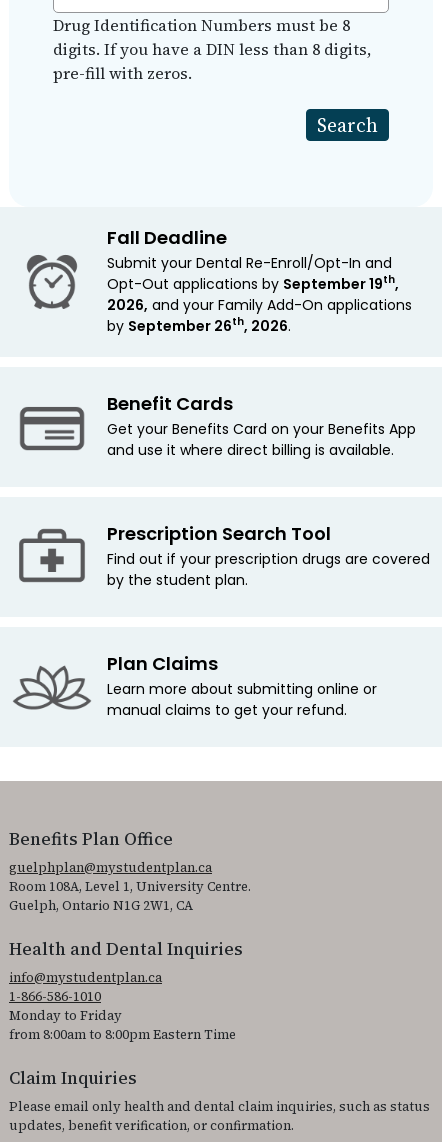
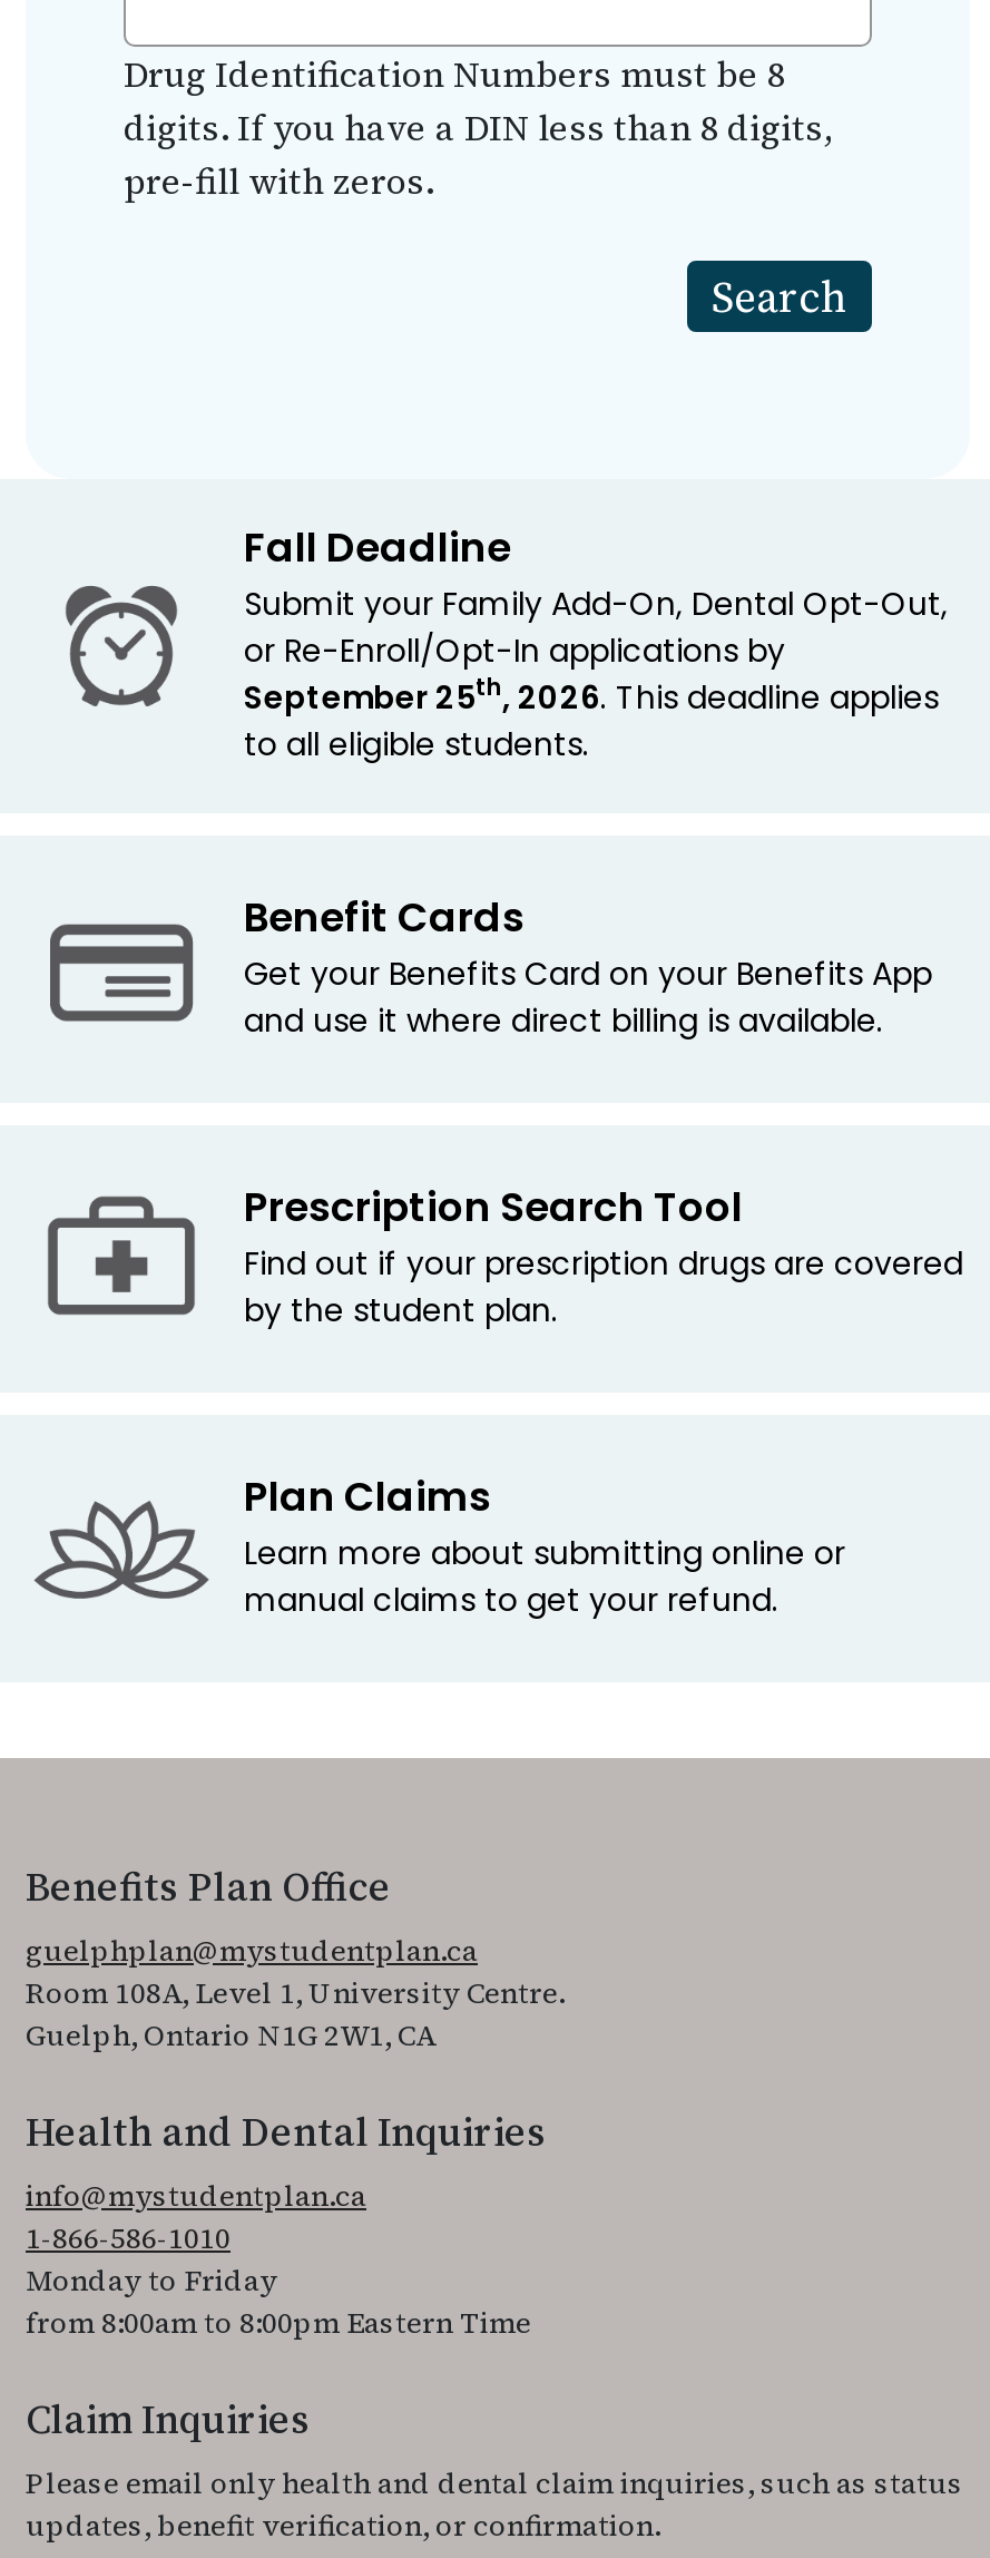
[107,252,412,335] Submit your Dental Re-Enroll/Opt-In and | Opt-Out applications by September 19th, | 2026, and your Family Add-On applications | by September 26th, 2026. -> [244,580,948,765] Submit your Family Add-On, Dental Opt-Out, | or Re-Enroll/Opt-In applications by | September 25th, 2026. This deadline applies | to all eligible students.

